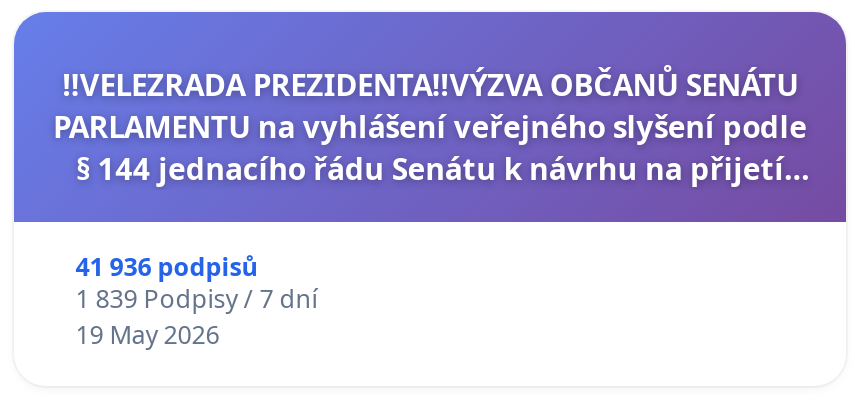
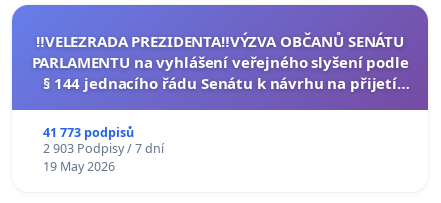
[76,250,258,284] 41 936 podpisů -> [43,123,134,140] 41 773 podpisů
[76,282,318,316] 1 839 Podpisy / 7 dní -> [43,139,164,156] 2 903 Podpisy / 7 dní

